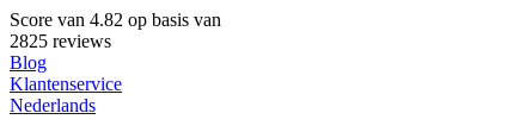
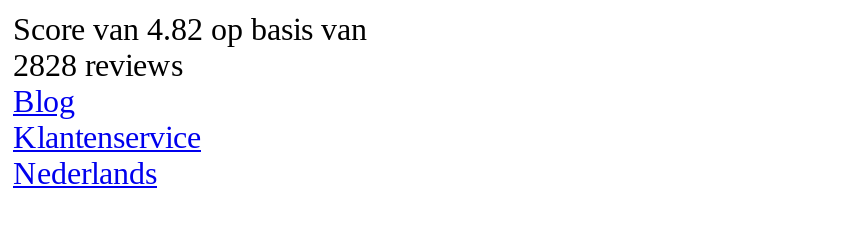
[10,31,111,51] 2825 reviews -> [13,48,183,82] 2828 reviews

